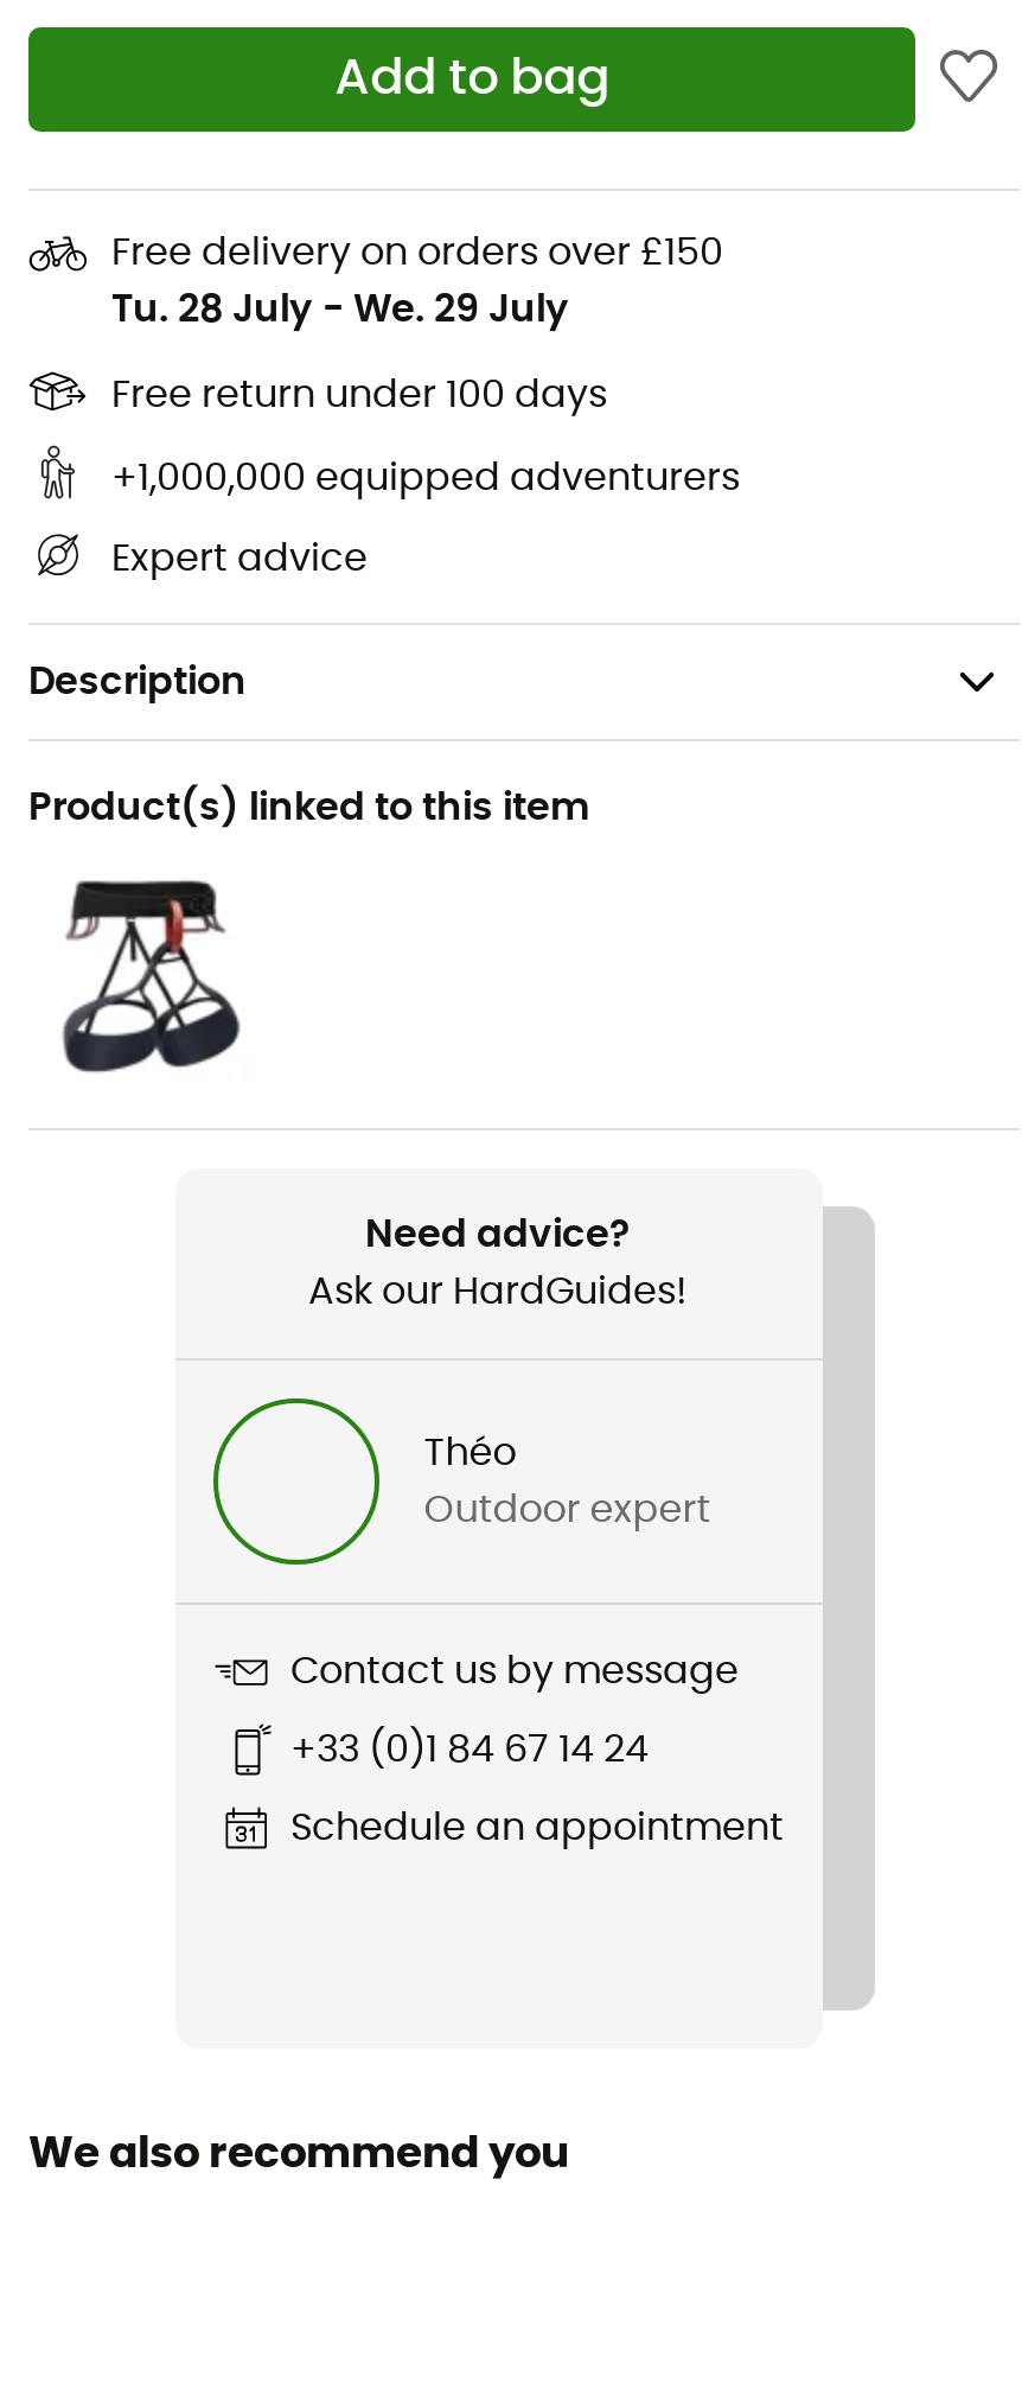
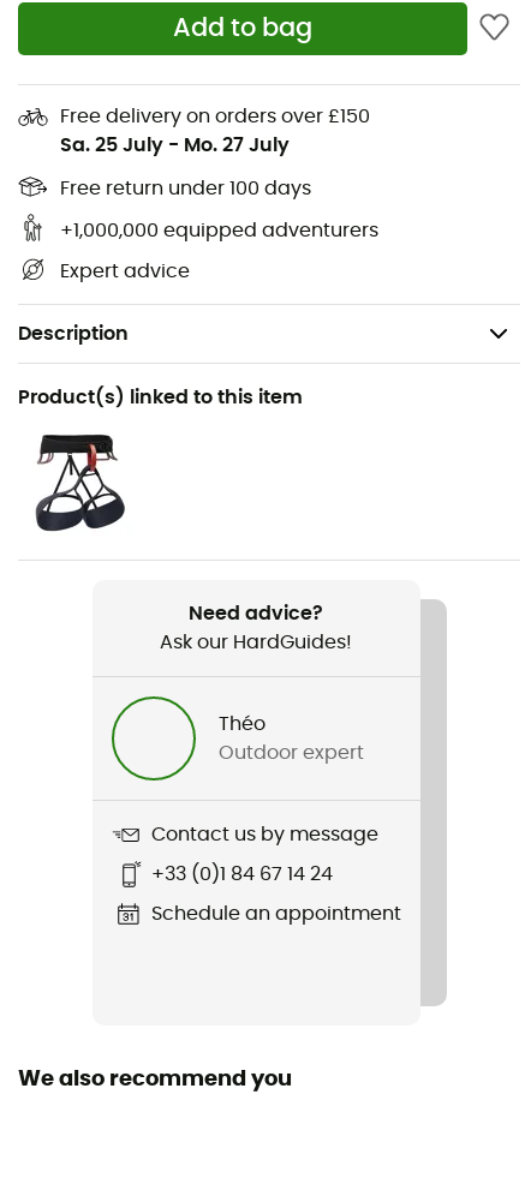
[111,291,569,329] Tu. 28 July - We. 29 July -> [60,136,290,155] Sa. 25 July - Mo. 27 July

